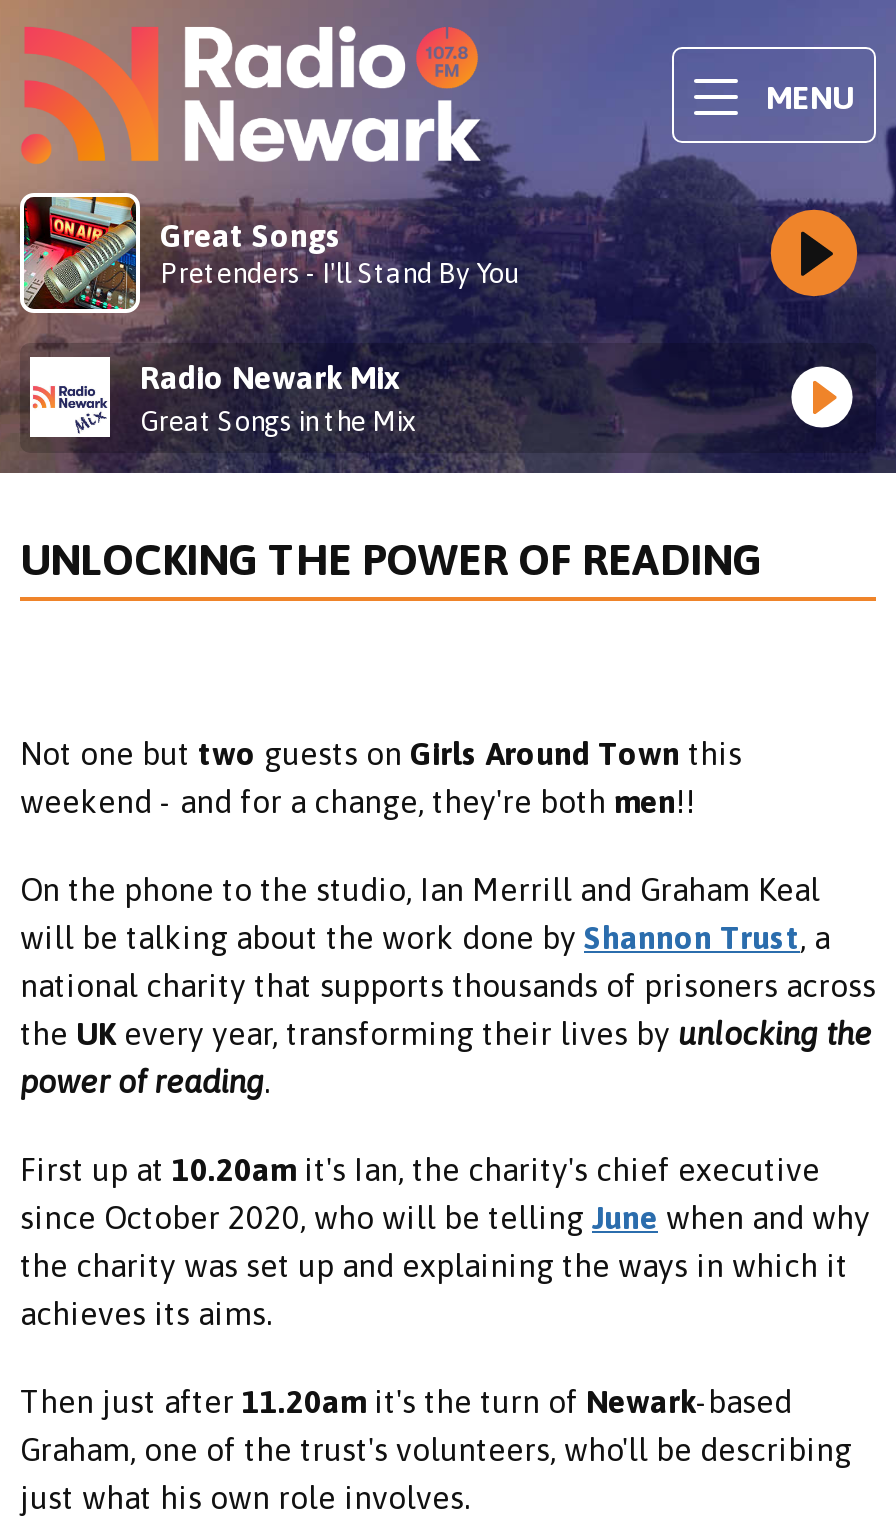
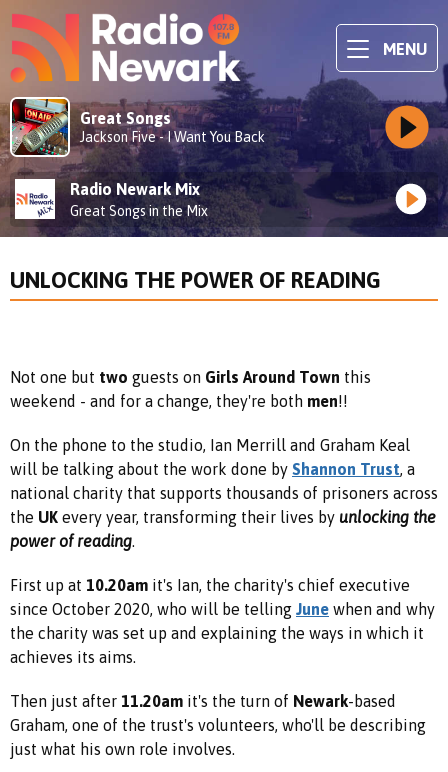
[160,256,518,288] Pretenders - I'll Stand By You -> [80,129,265,145] Jackson Five - I Want You Back

